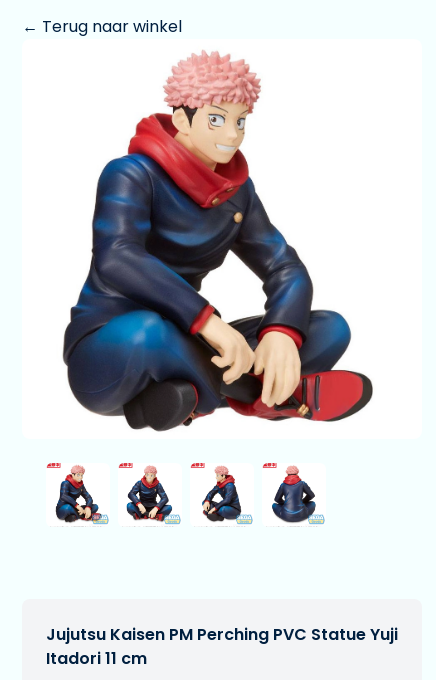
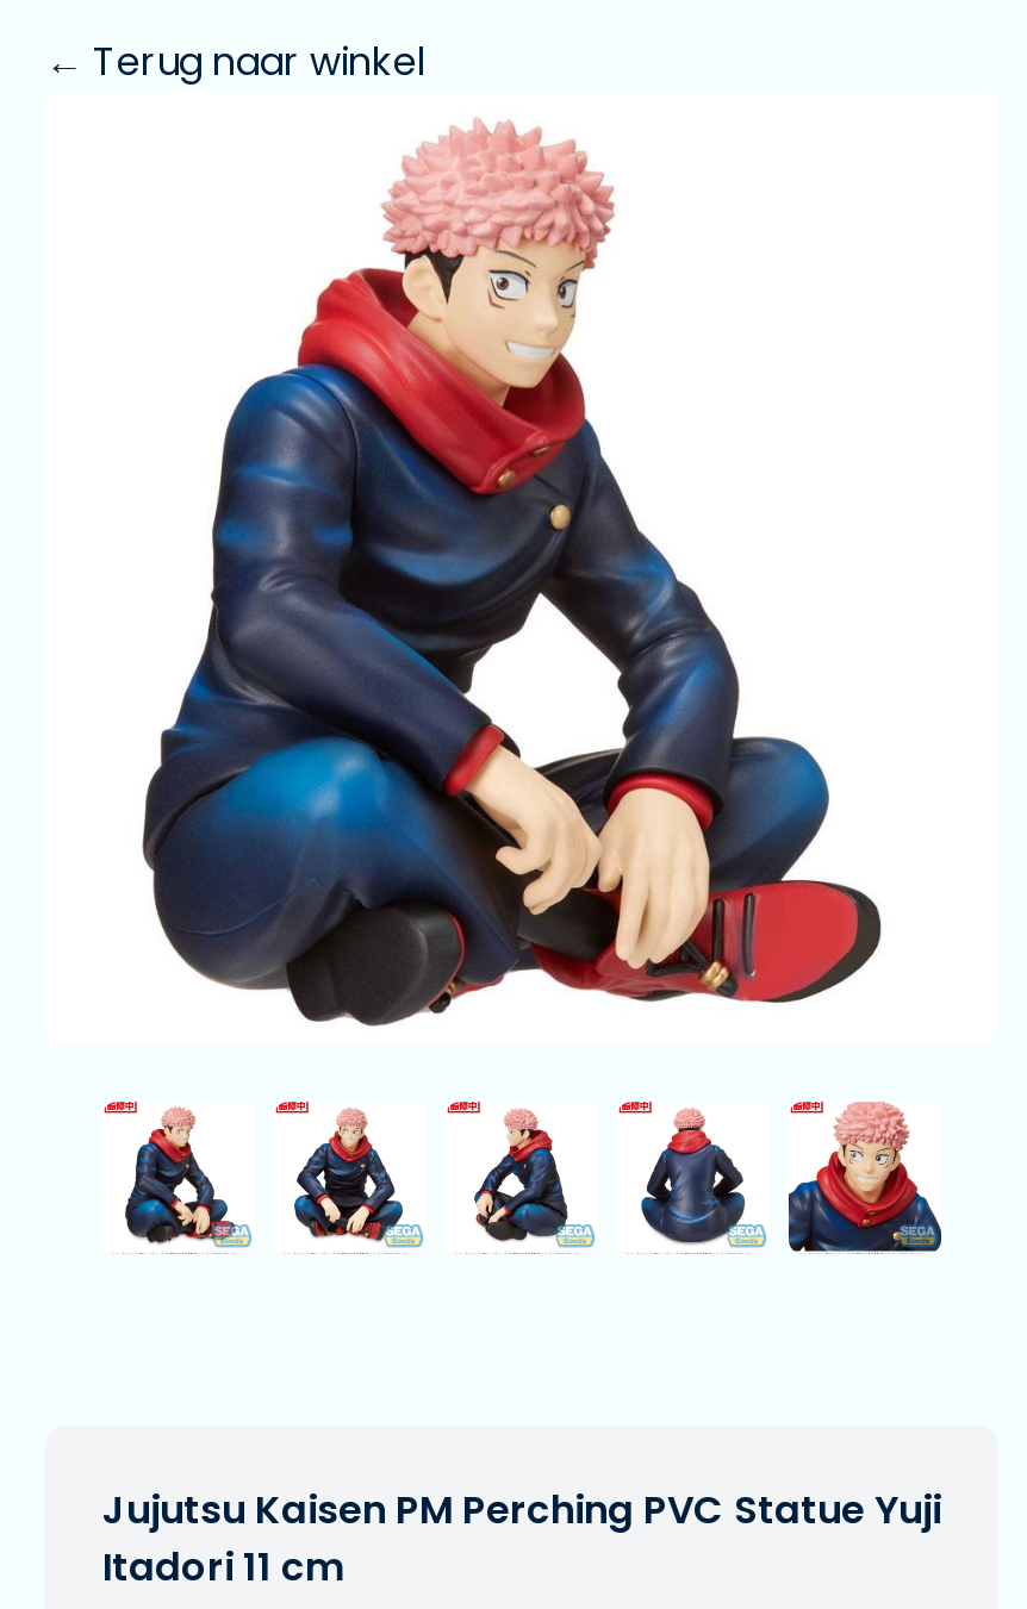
none -> [786,1099,944,1254] [image]

